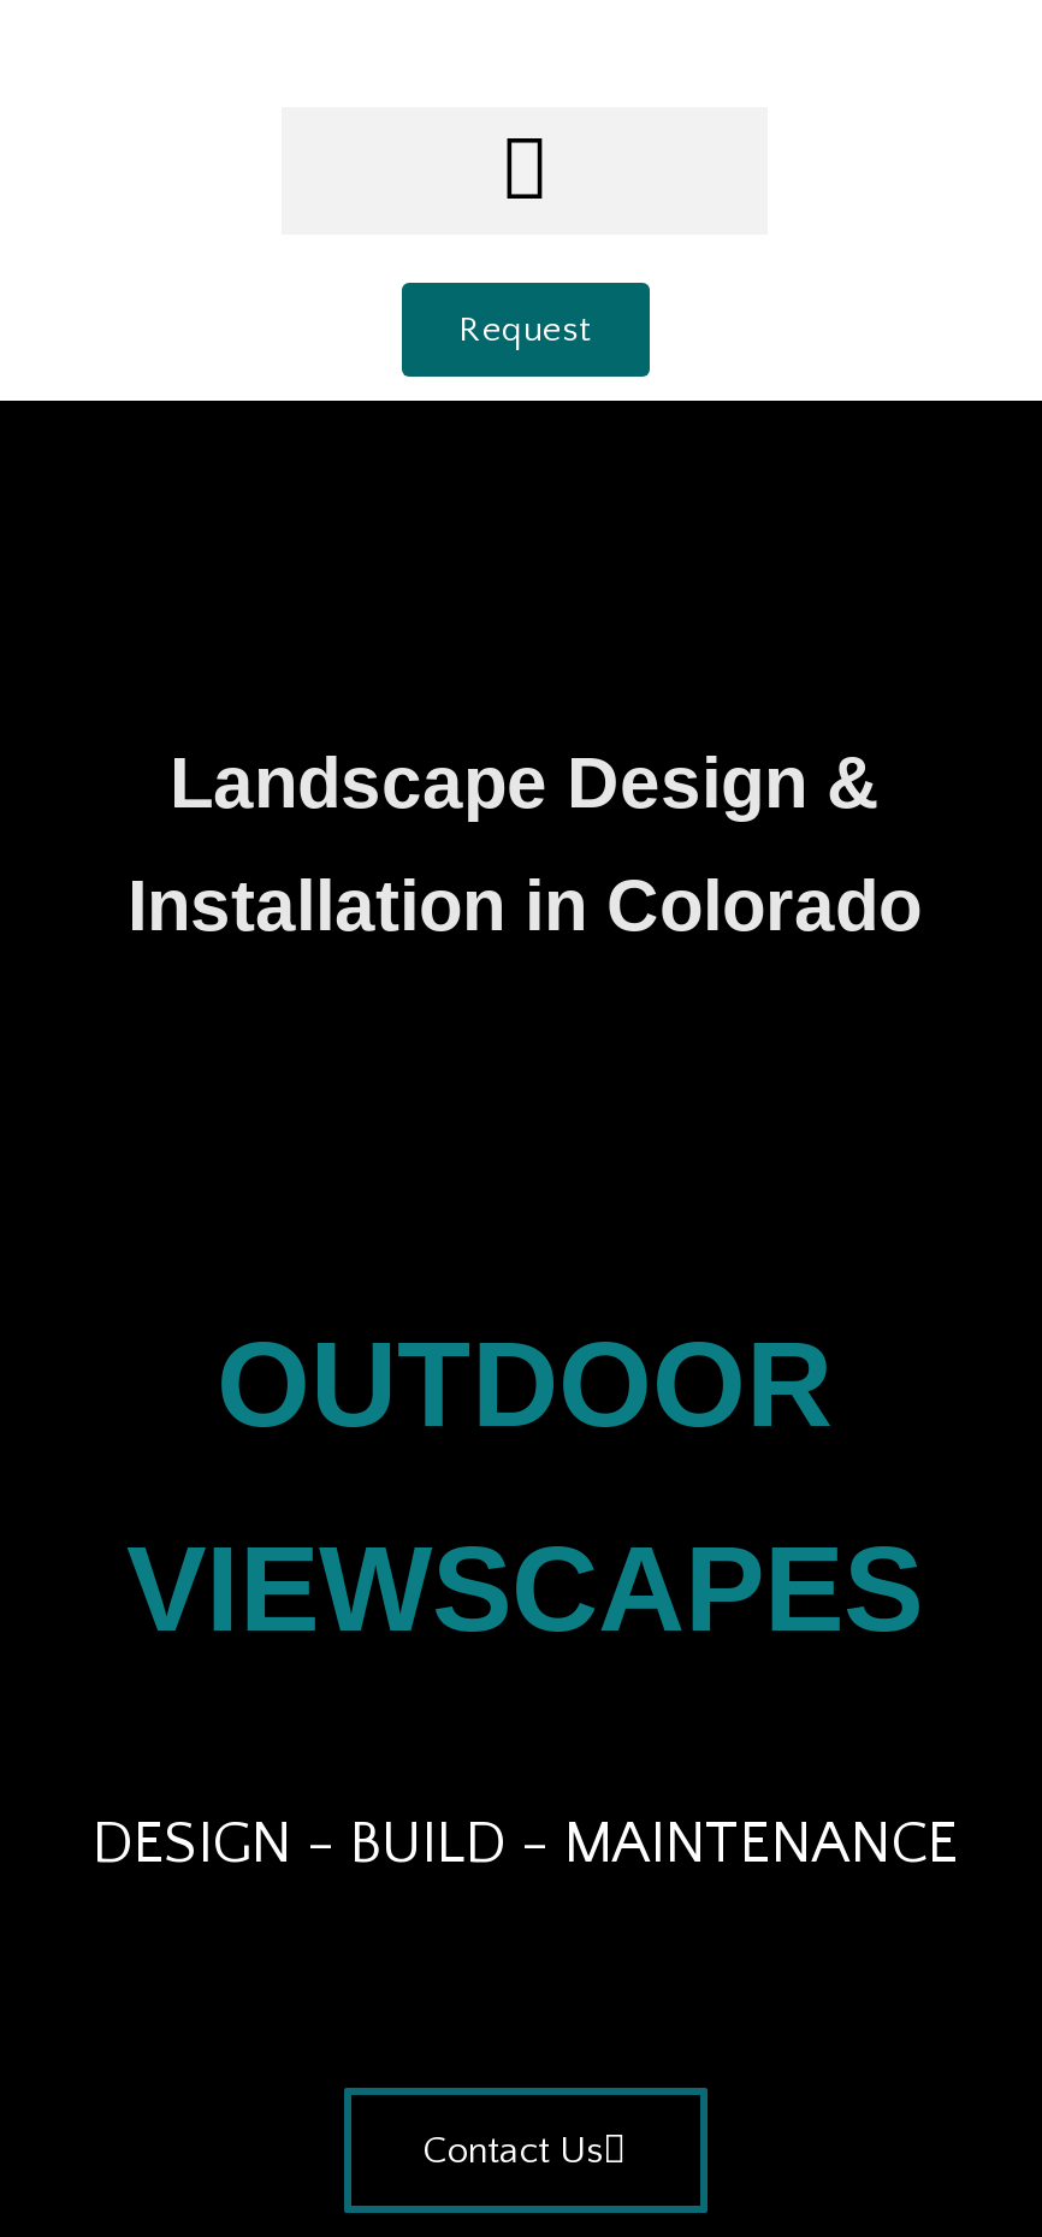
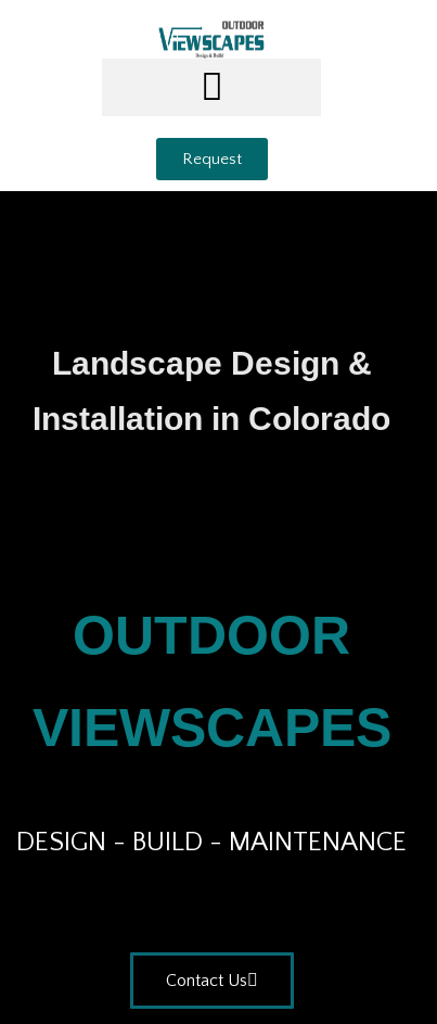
none -> [158,21,265,59] [image]

